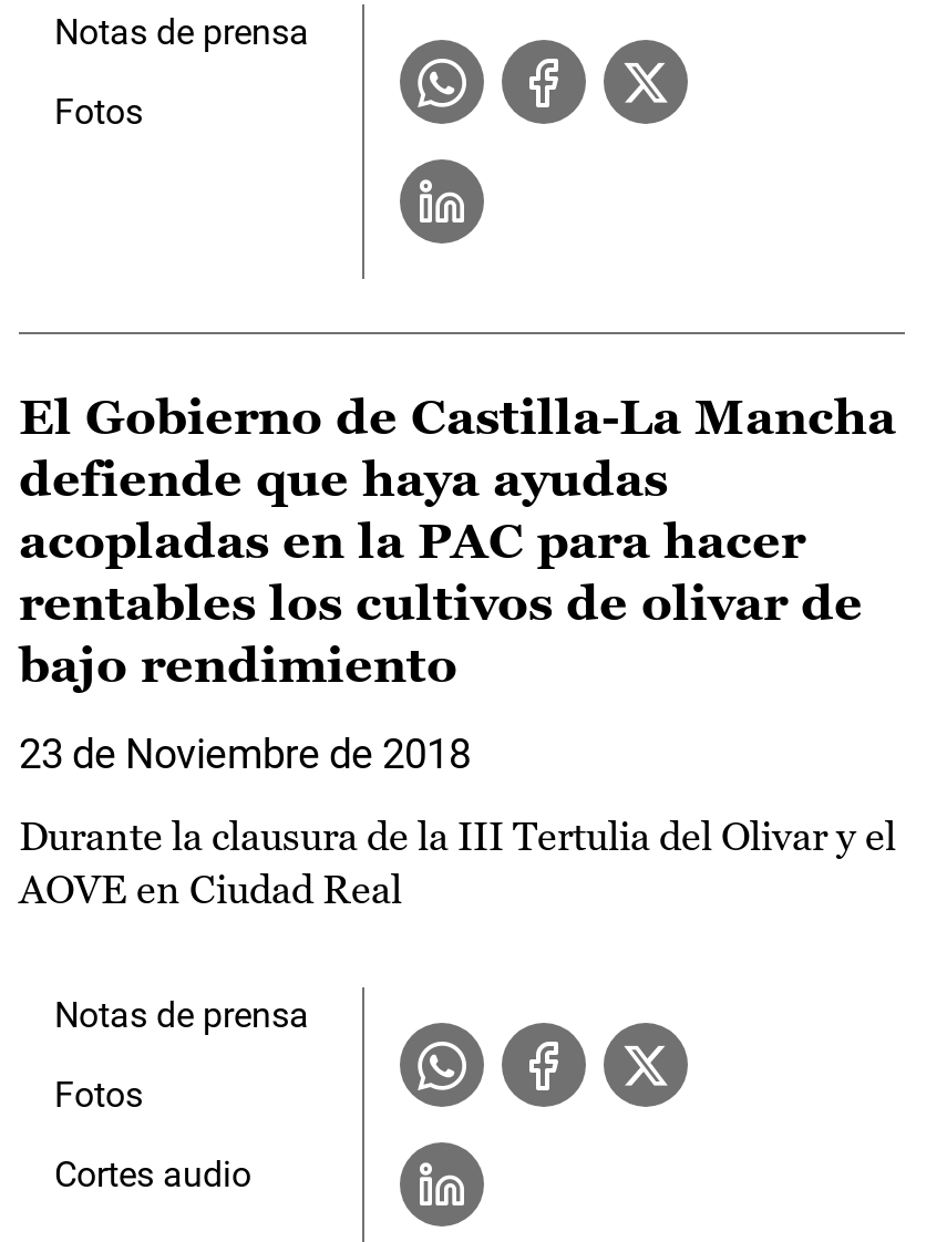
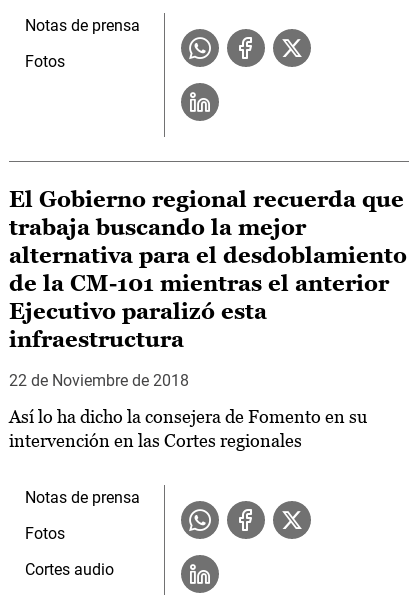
[19,390,896,693] El Gobierno de Castilla-La Mancha | defiende que haya ayudas | acopladas en la PAC para hacer | rentables los cultivos de olivar de | bajo rendimiento -> [9,187,407,352] El Gobierno regional recuerda que | trabaja buscando la mejor | alternativa para el desdoblamiento | de la CM-101 mientras el anterior | Ejecutivo paralizó esta | infraestructura
[19,731,471,777] 23 de Noviembre de 2018 -> [9,371,189,390] 22 de Noviembre de 2018
[19,813,896,912] Durante la clausura de la III Tertulia del Olivar y el | AOVE en Ciudad Real -> [9,406,367,451] Así lo ha dicho la consejera de Fomento en su | intervención en las Cortes regionales

